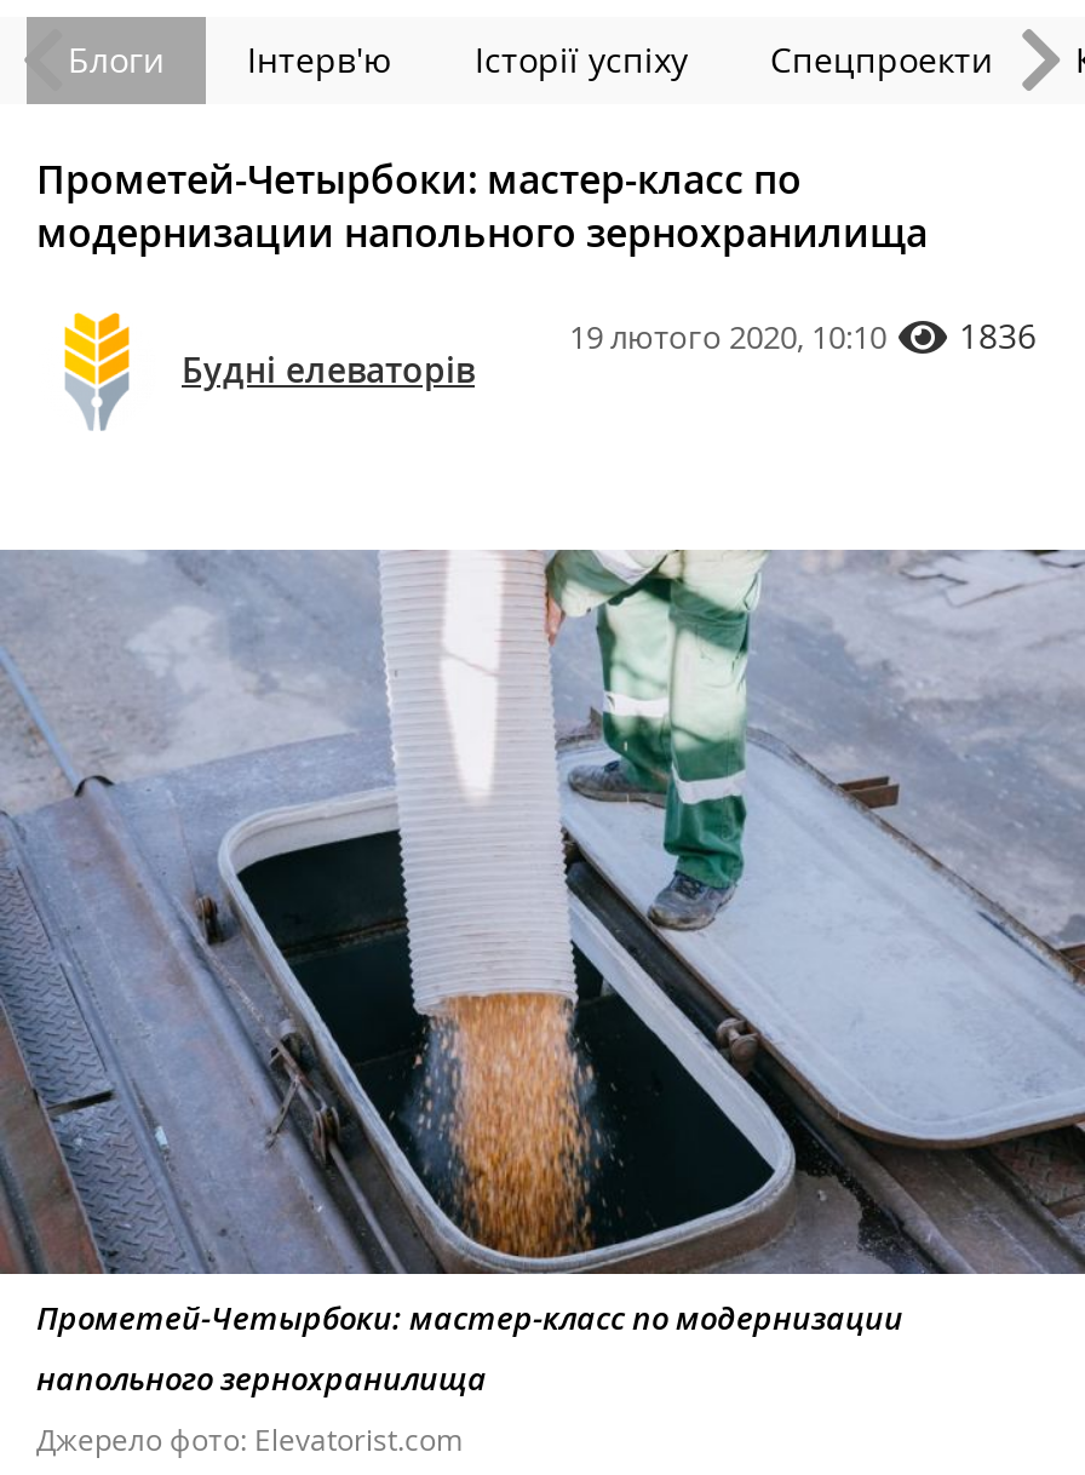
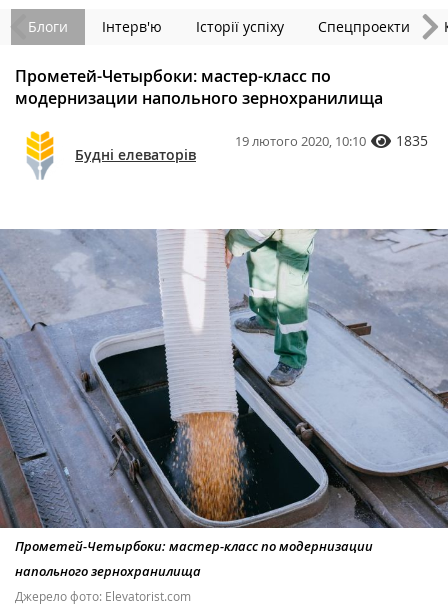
[569,313,1037,359] 19 лютого 2020, 10:10 1836 -> [235,131,428,150] 19 лютого 2020, 10:10 1835

